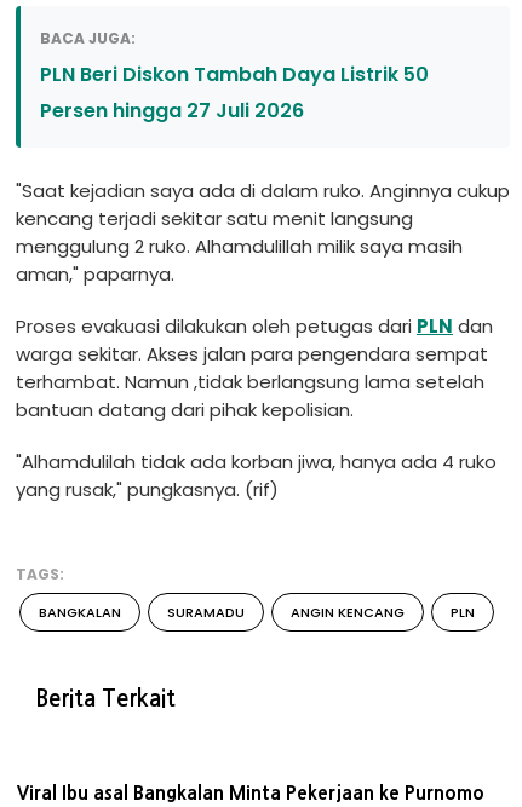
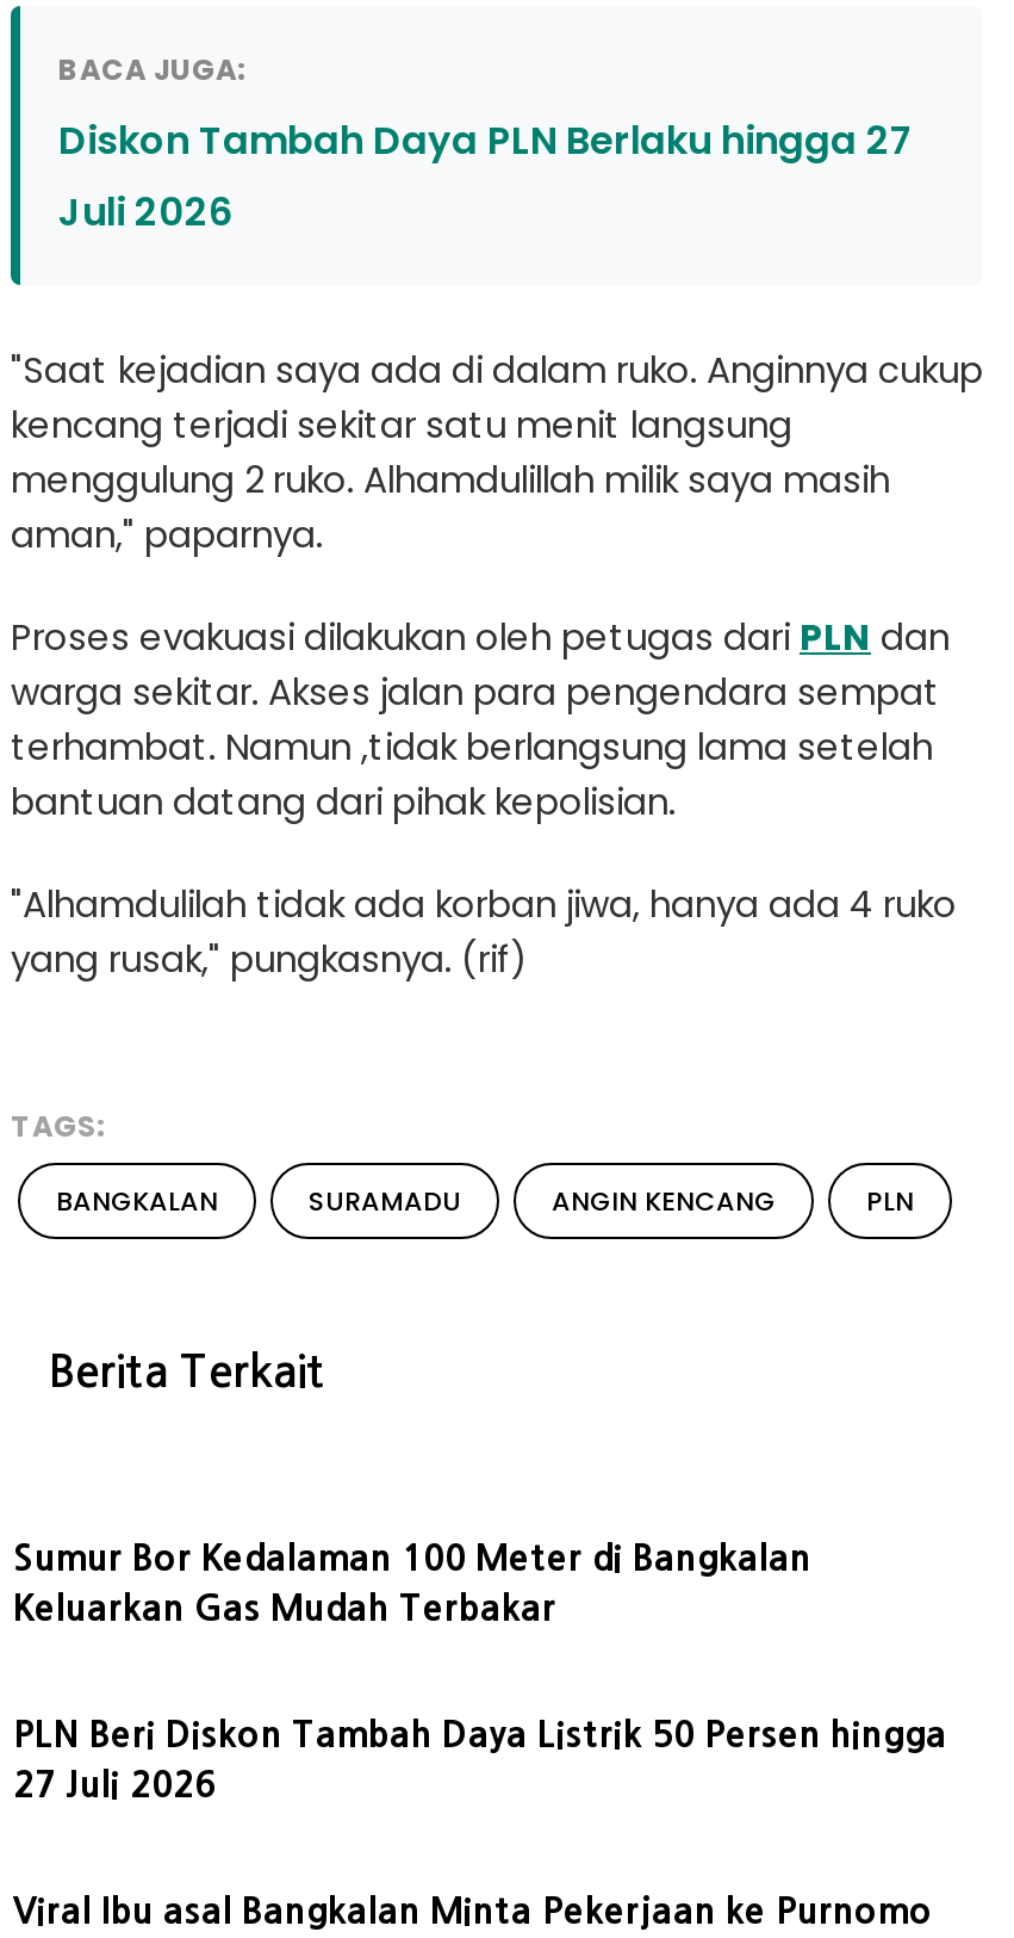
[40,60,429,125] PLN Beri Diskon Tambah Daya Listrik 50 | Persen hingga 27 Juli 2026 -> [58,113,914,240] Diskon Tambah Daya PLN Berlaku hingga 27 | Juli 2026
none -> [13,1540,811,1626] Sumur Bor Kedalaman 100 Meter di Bangkalan | Keluarkan Gas Mudah Terbakar
none -> [13,1716,947,1802] PLN Beri Diskon Tambah Daya Listrik 50 Persen hingga | 27 Juli 2026

